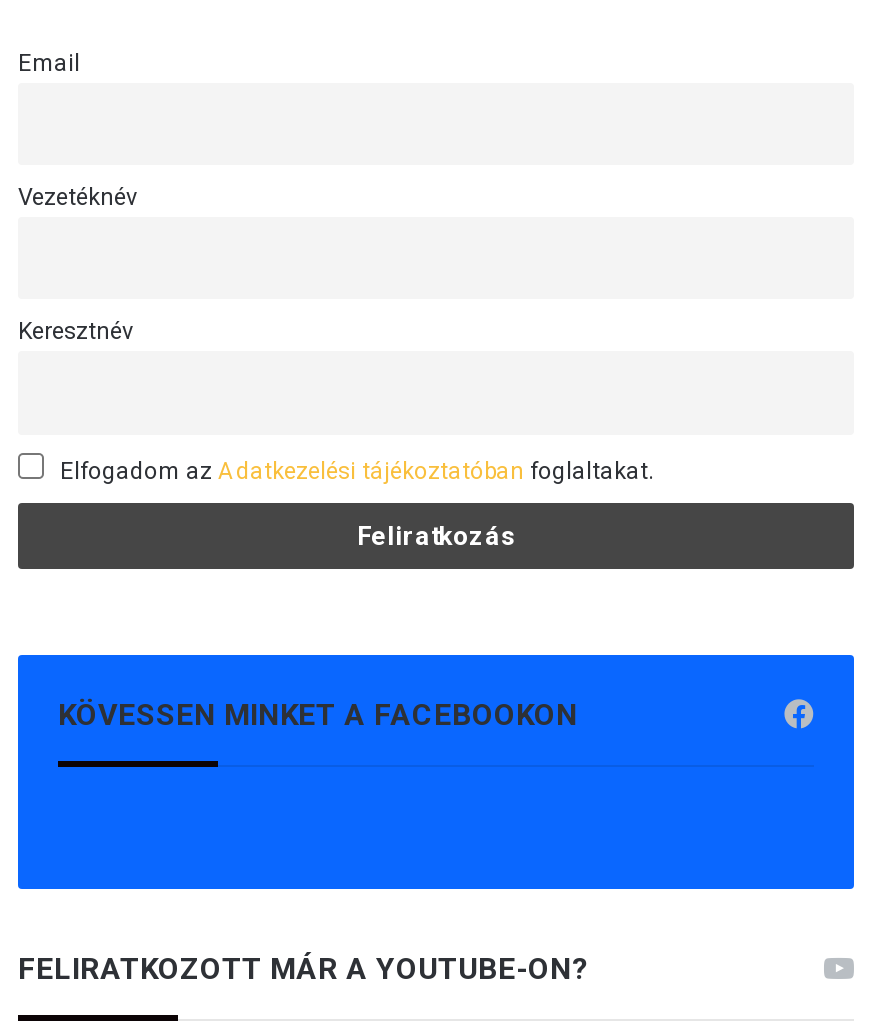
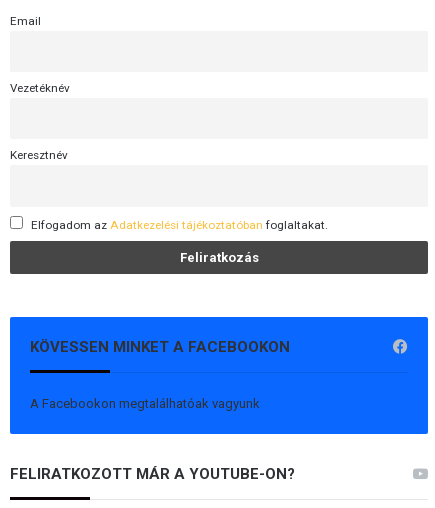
none -> [30,396,260,411] A Facebookon megtalálhatóak vagyunk

